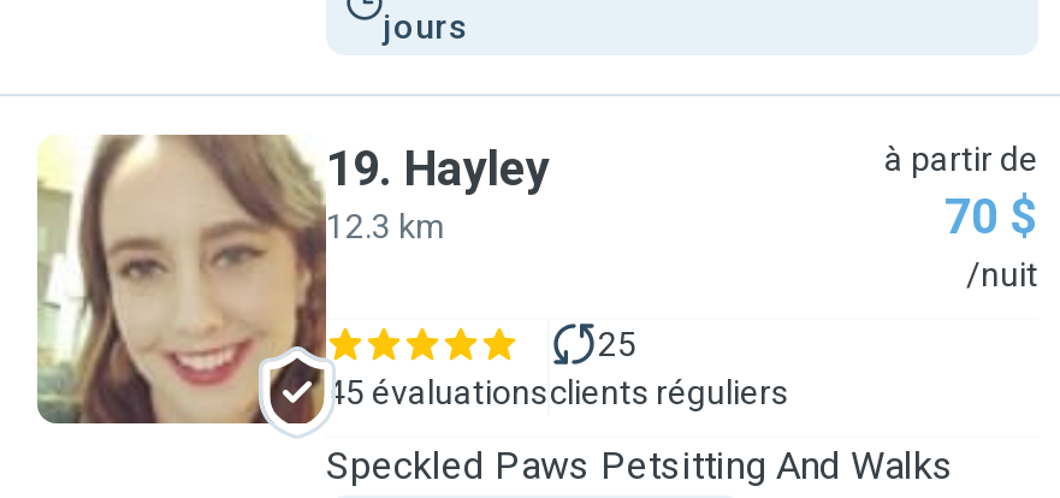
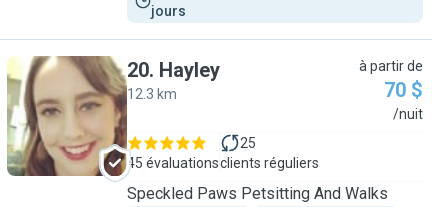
[326,140,550,197] 19. Hayley -> [127,58,220,82] 20. Hayley

